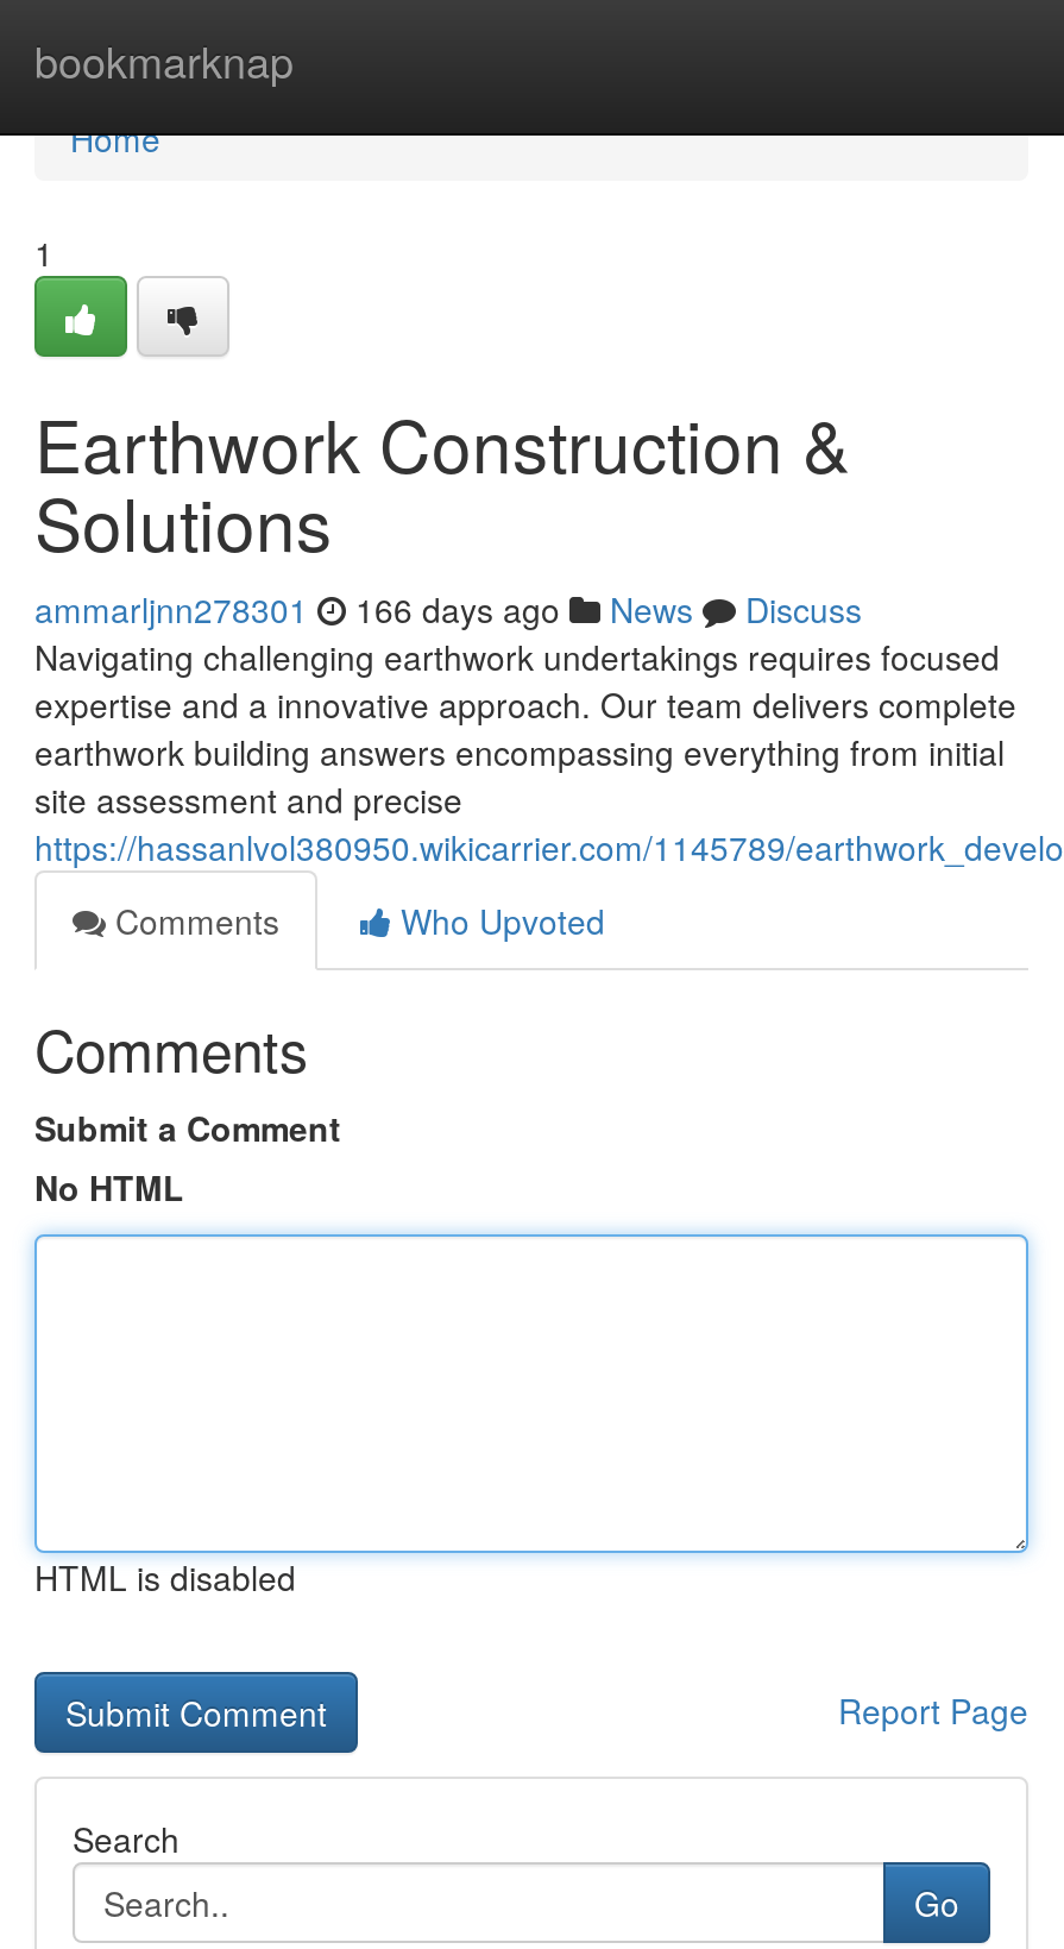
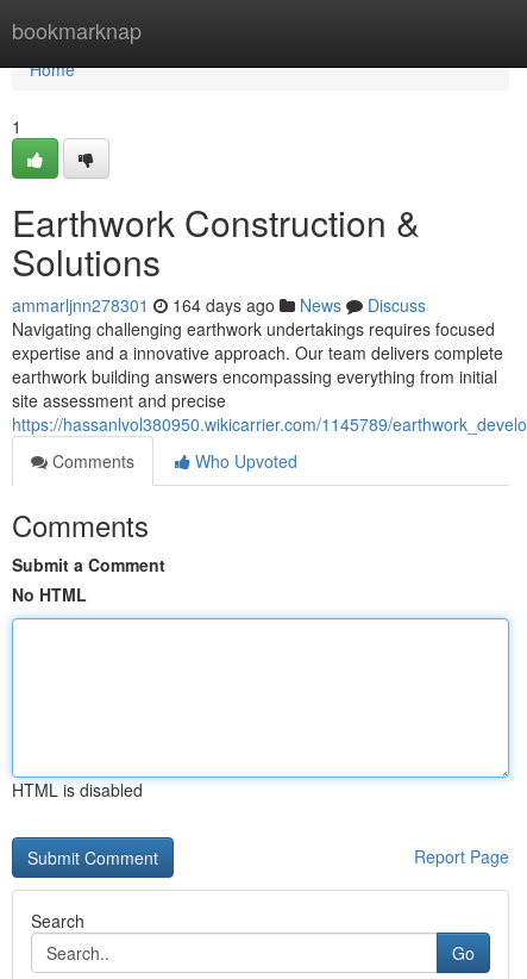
[34,585,862,633] ammarljnn278301 166 days ago News Discuss -> [12,293,426,317] ammarljnn278301 164 days ago News Discuss

